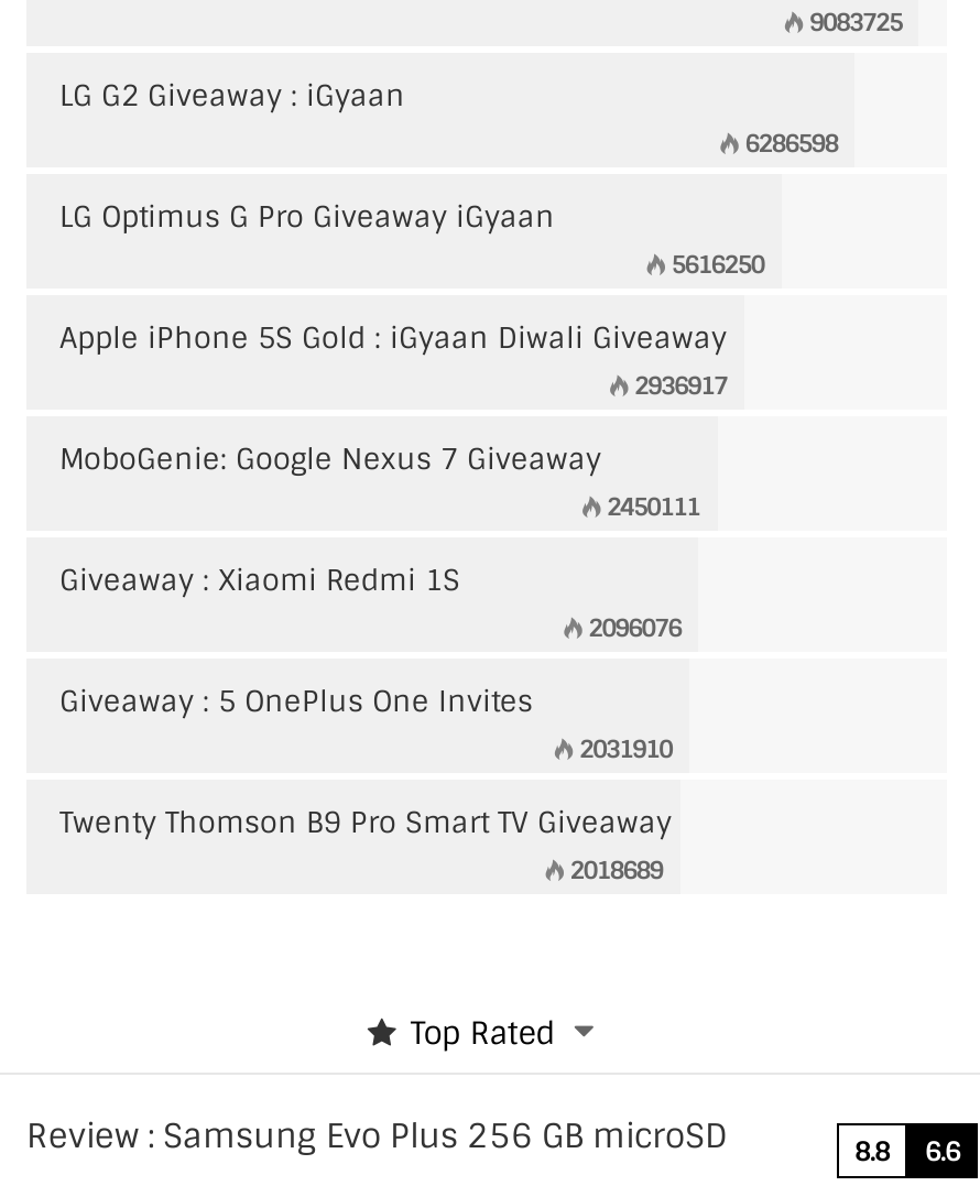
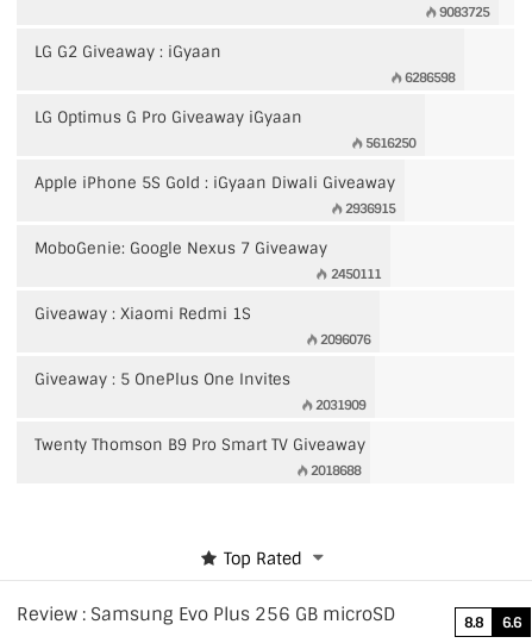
[634,370,727,401] 2936917 -> [345,200,395,217] 2936915
[579,734,672,764] 2031910 -> [315,397,365,413] 2031909
[570,855,662,886] 2018689 -> [310,462,360,479] 2018688

